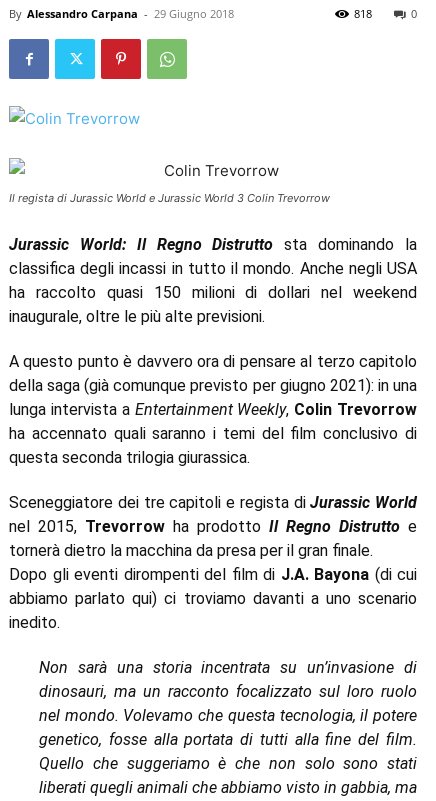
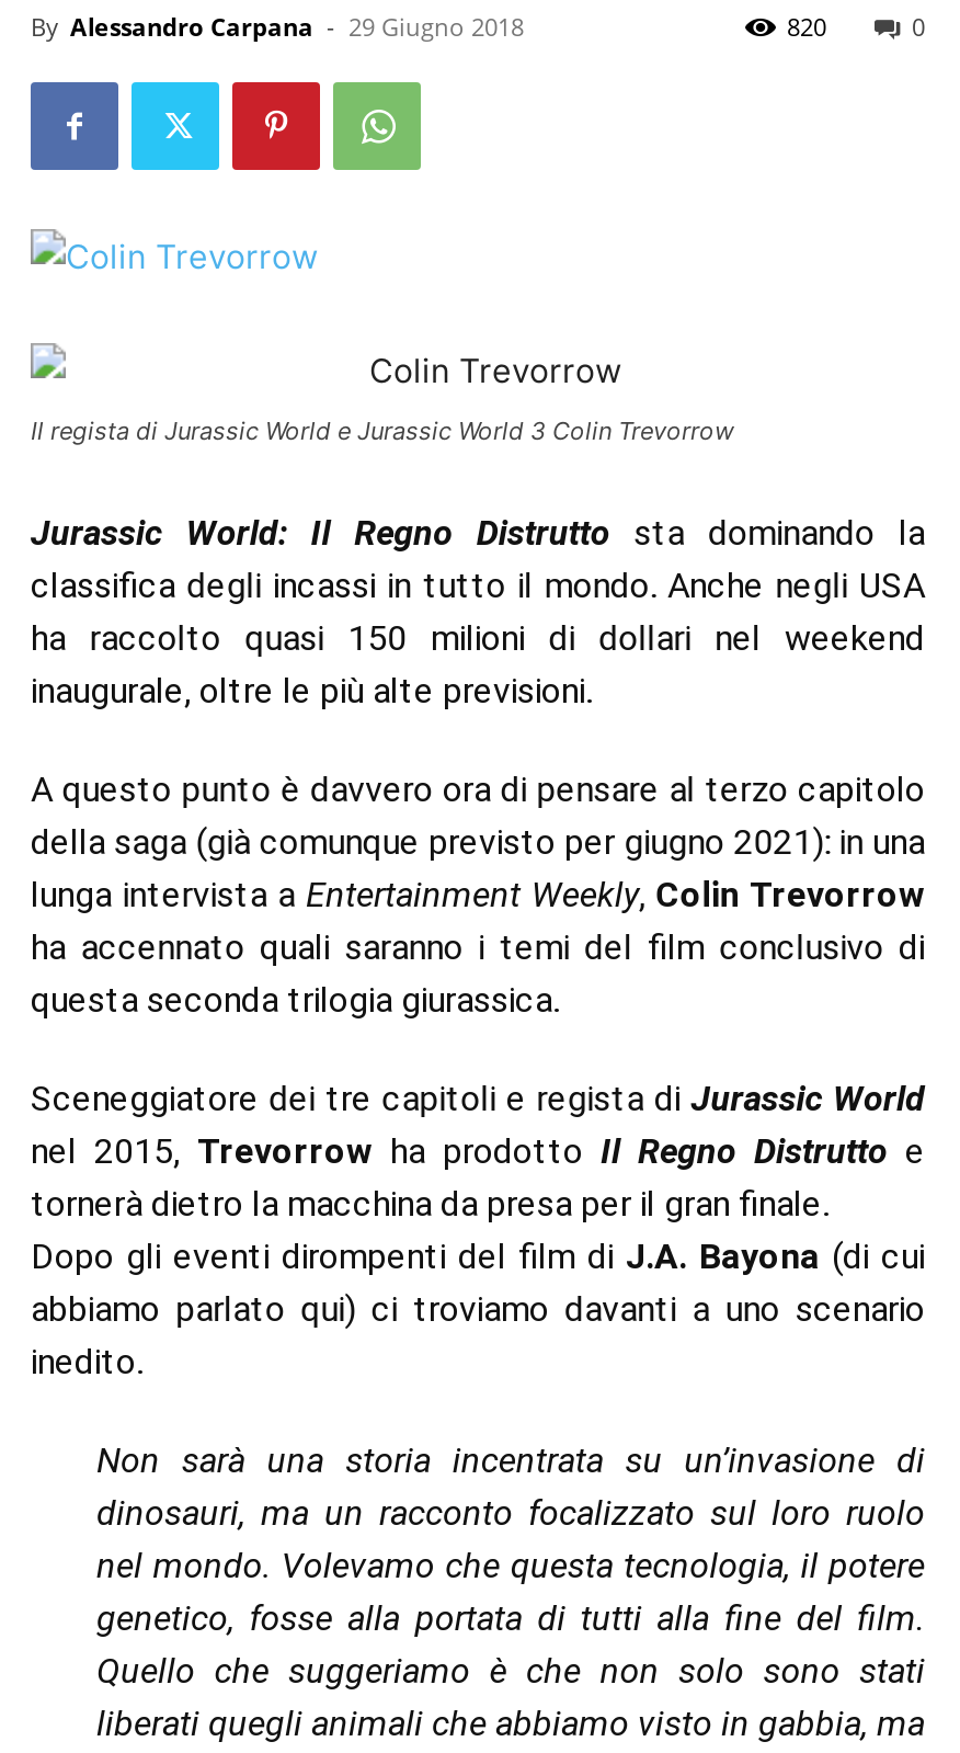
[354,6,372,21] 818 -> [787,10,826,43] 820

